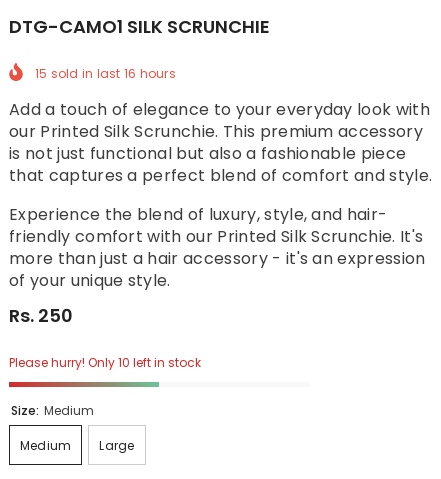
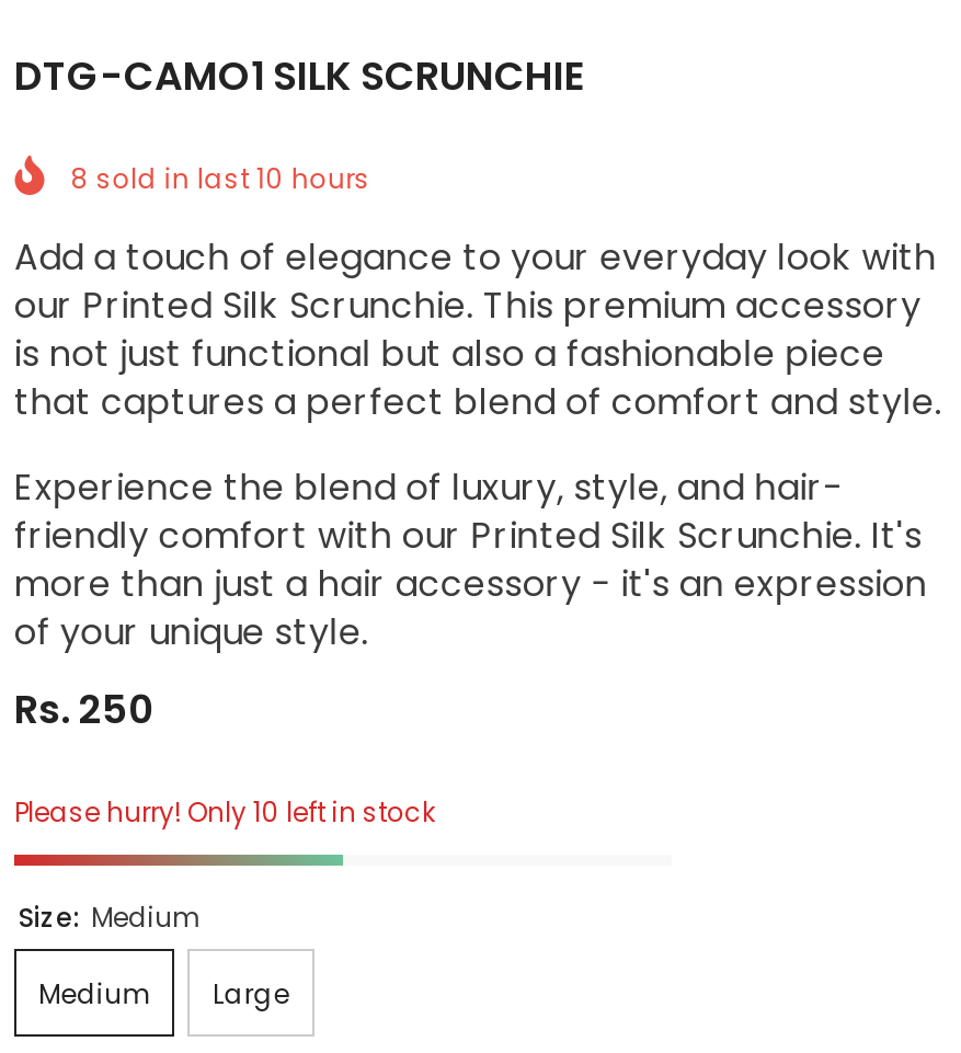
[35,65,176,82] 15 sold in last 16 hours -> [71,159,371,197] 8 sold in last 10 hours

